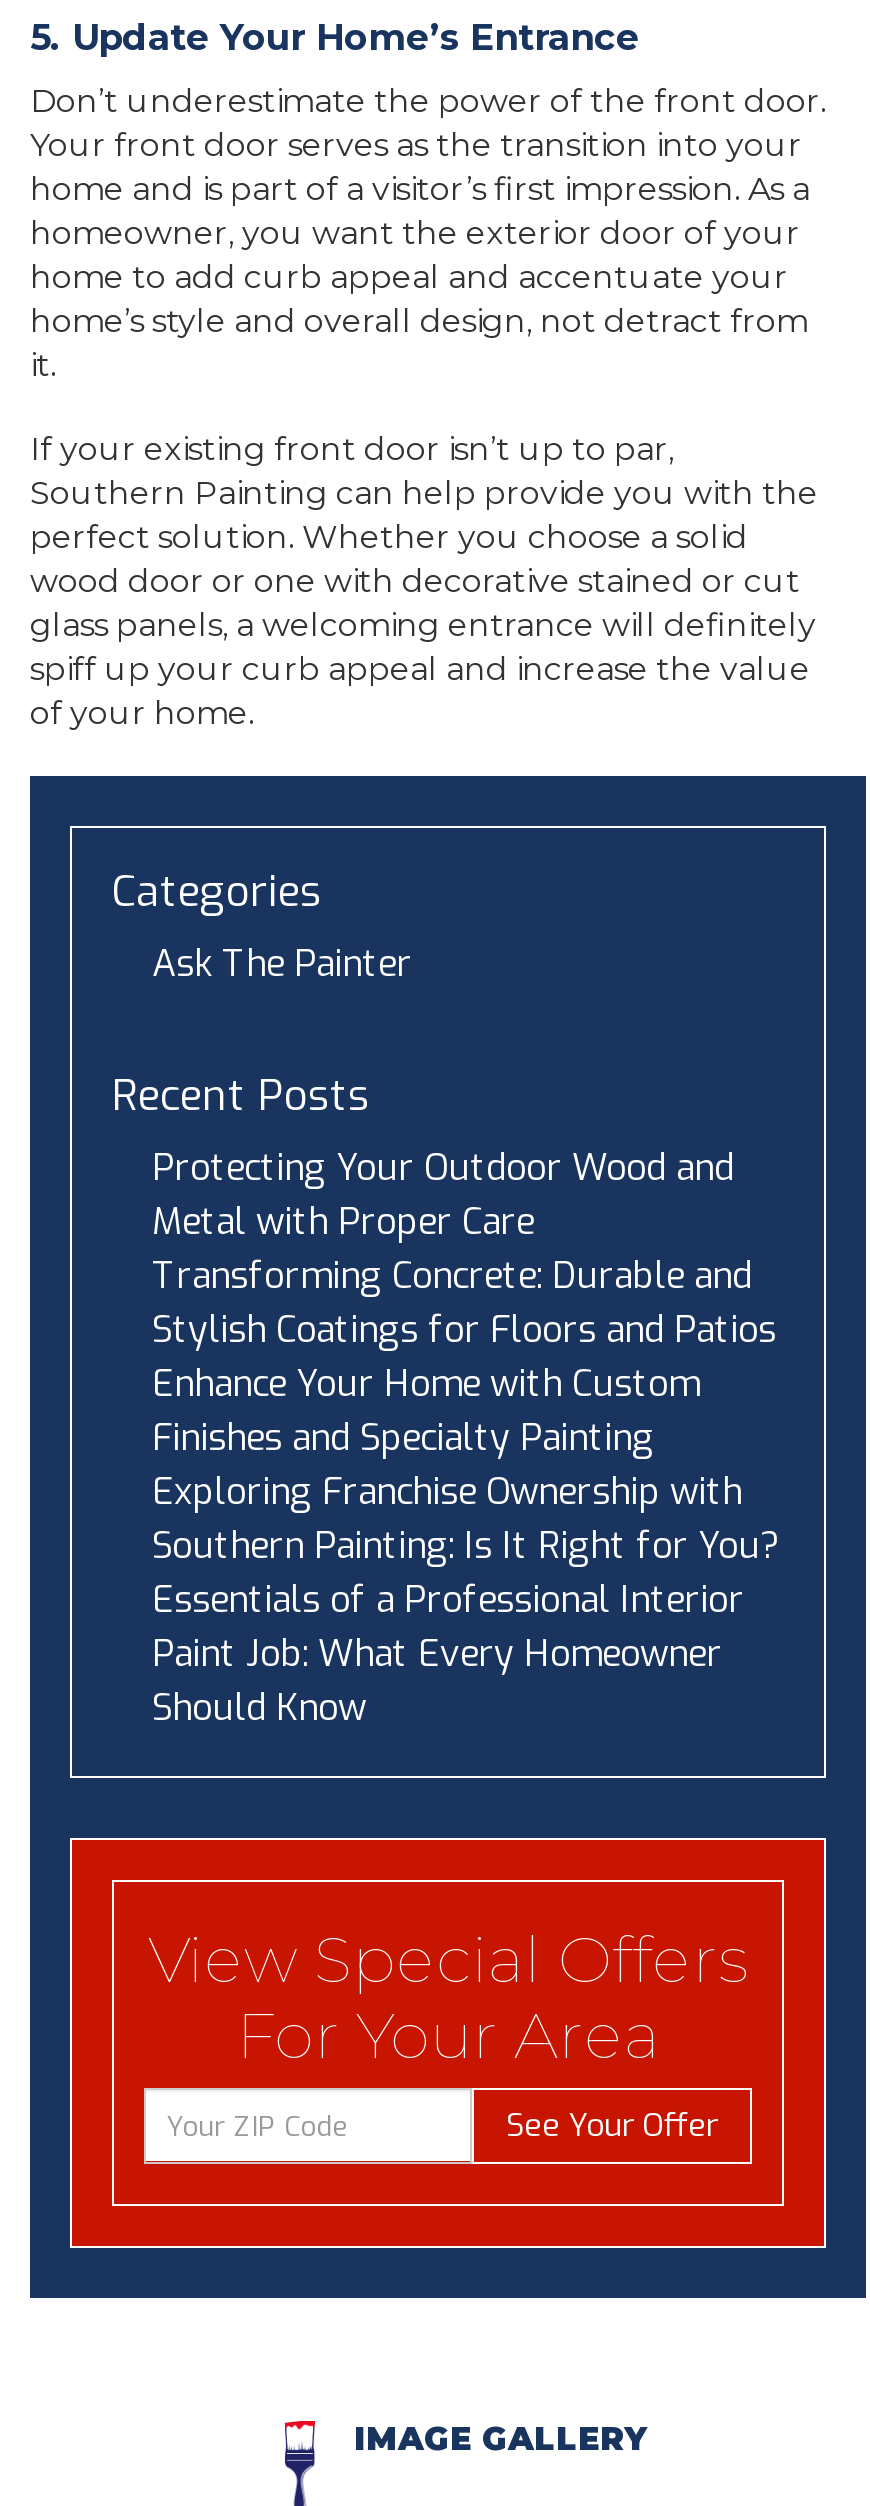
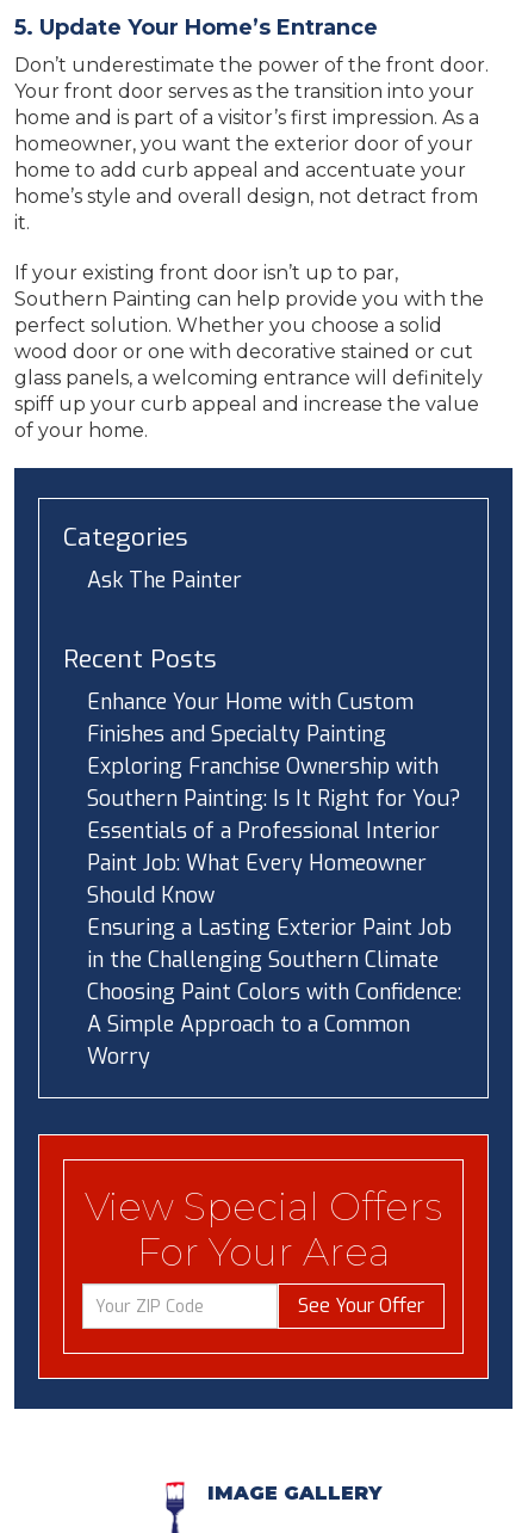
[152,1144,776,1354] Protecting Your Outdoor Wood and | Metal with Proper Care | Transforming Concrete: Durable and | Stylish Coatings for Floors and Patios -> none
moved [152,1360,780,1732] -> [87,688,461,910]: Enhance Your Home with Custom | Finishes and Specialty Painting | Exploring Franchise Ownership with | Southern Painting: Is It Right for You? | Essentials of a Professional Interior | Paint Job: What Every Homeowner | Should Know
none -> [87,913,461,1071] Ensuring a Lasting Exterior Paint Job | in the Challenging Southern Climate | Choosing Paint Colors with Confidence: | A Simple Approach to a Common | Worry

